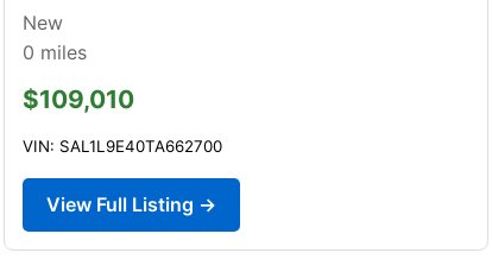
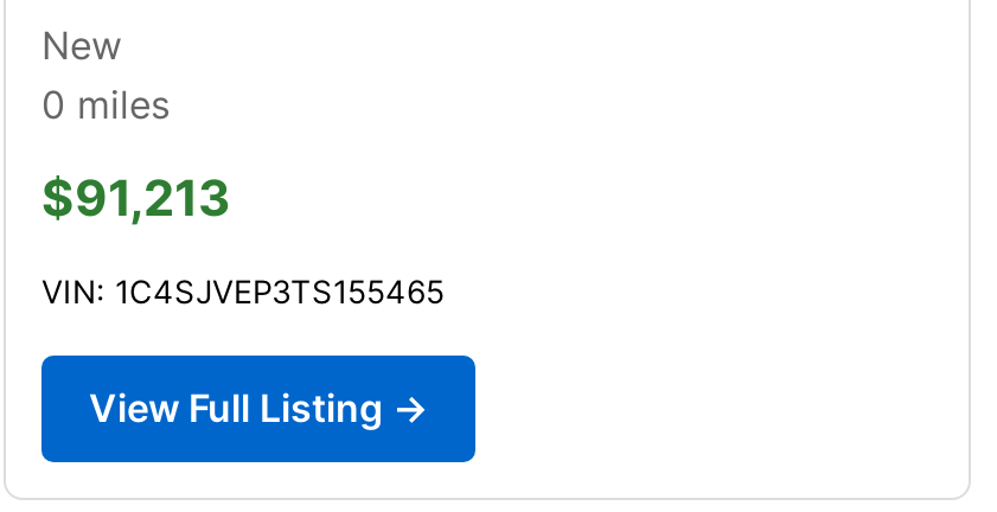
[23,84,134,114] $109,010 -> [41,168,231,227] $91,213
[23,137,222,156] VIN: SAL1L9E40TA662700 -> [41,272,445,310] VIN: 1C4SJVEP3TS155465

